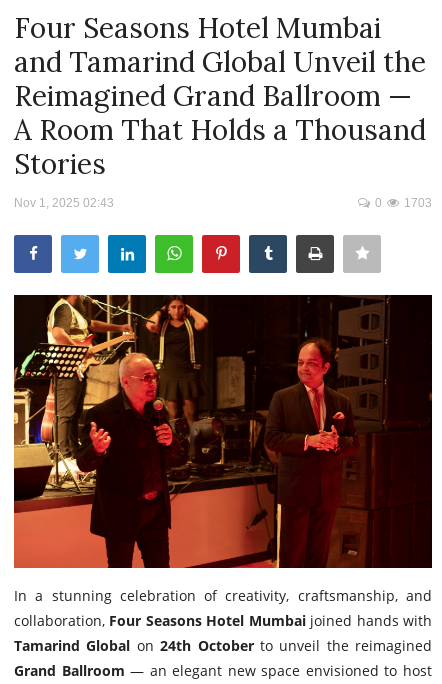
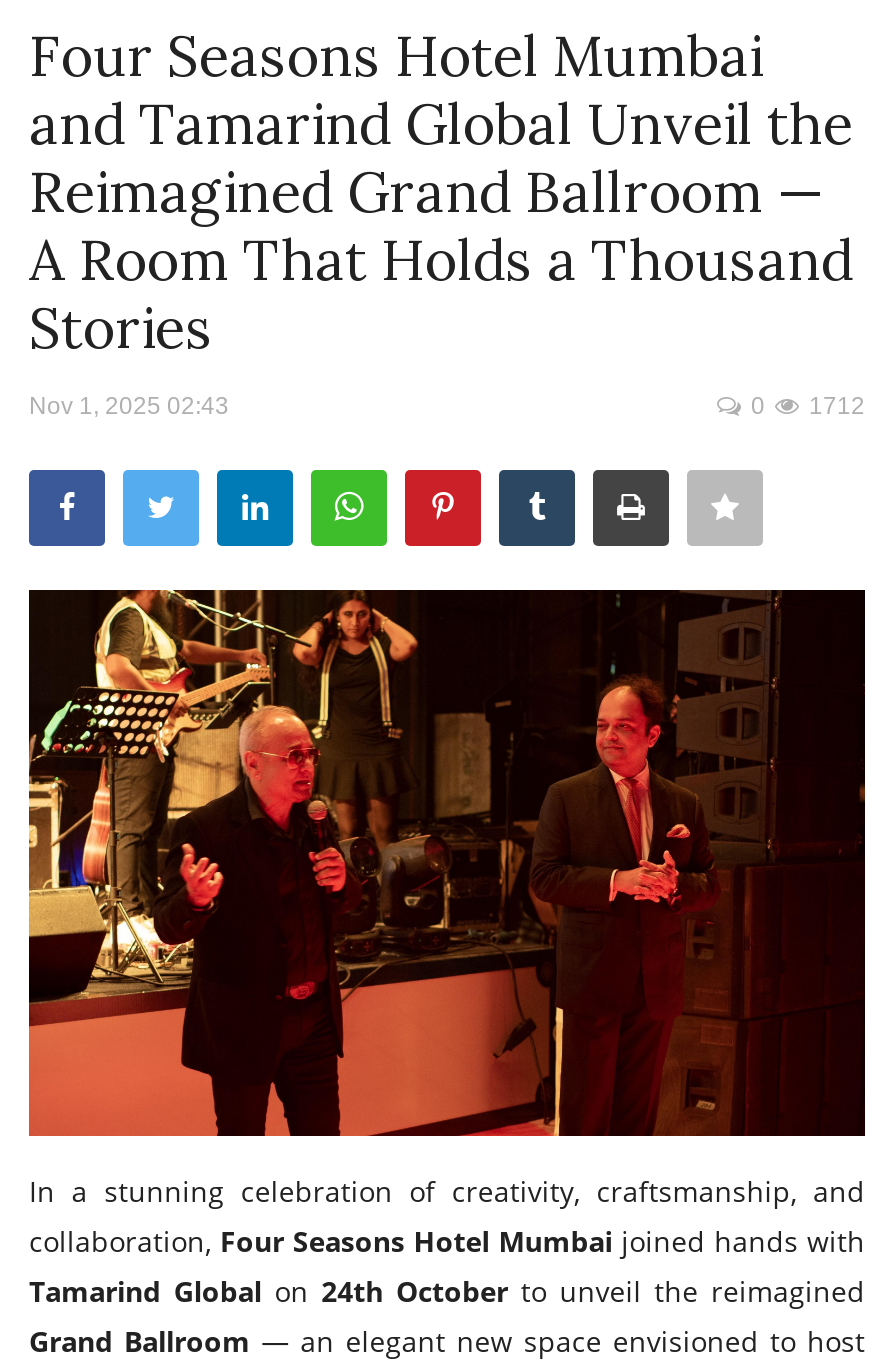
[375,196,432,210] 0 1703 -> [751,392,865,420] 0 1712

